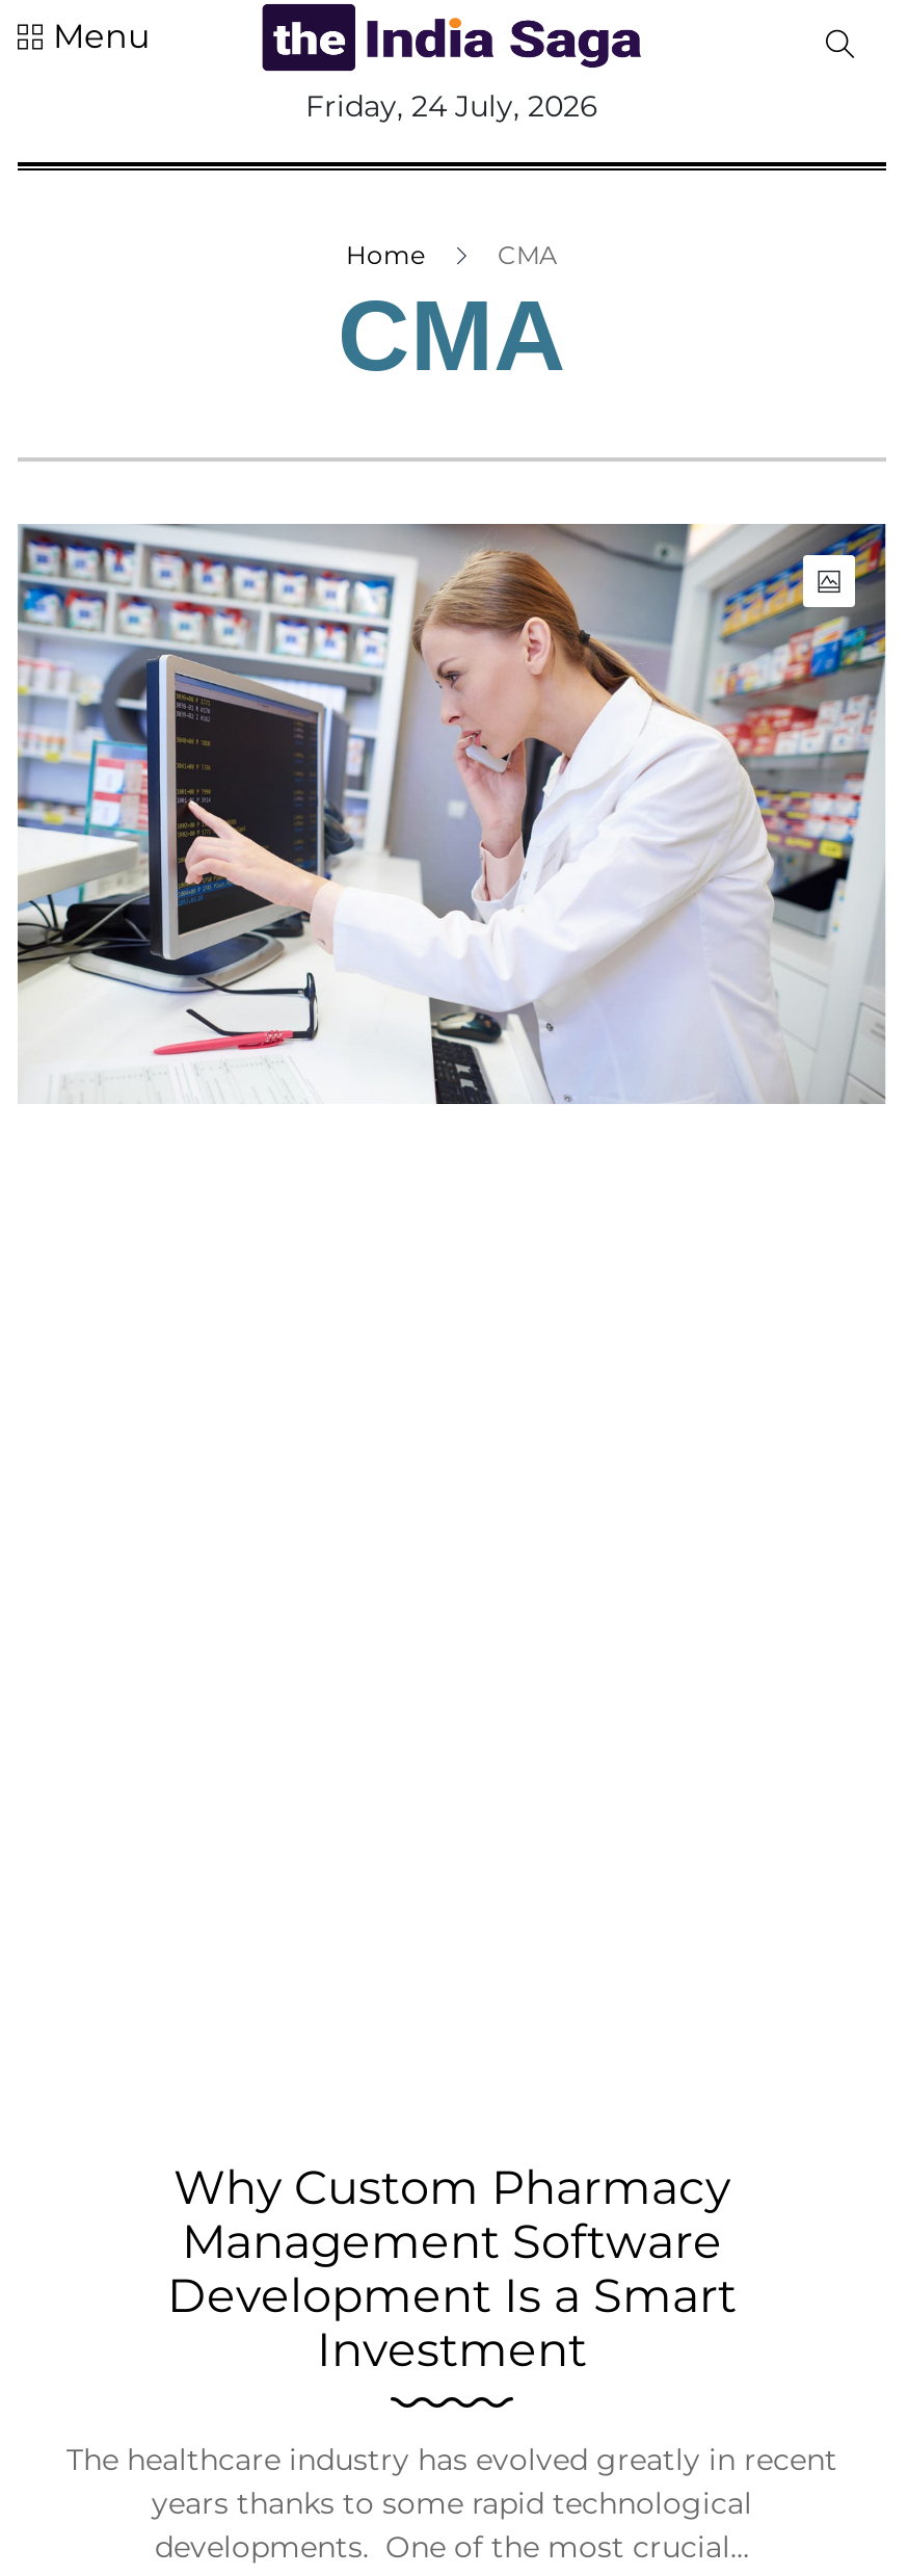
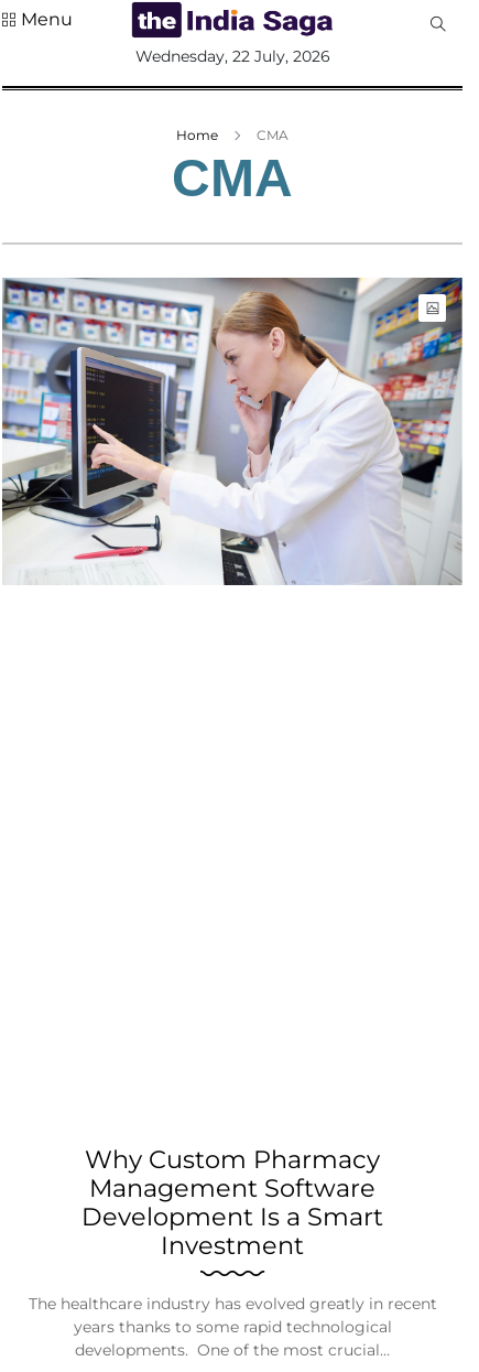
[305,87,598,124] Friday, 24 July, 2026 -> [135,46,330,66] Wednesday, 22 July, 2026

